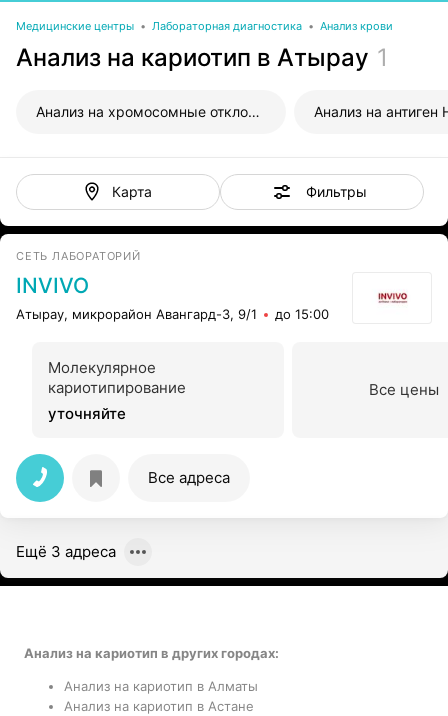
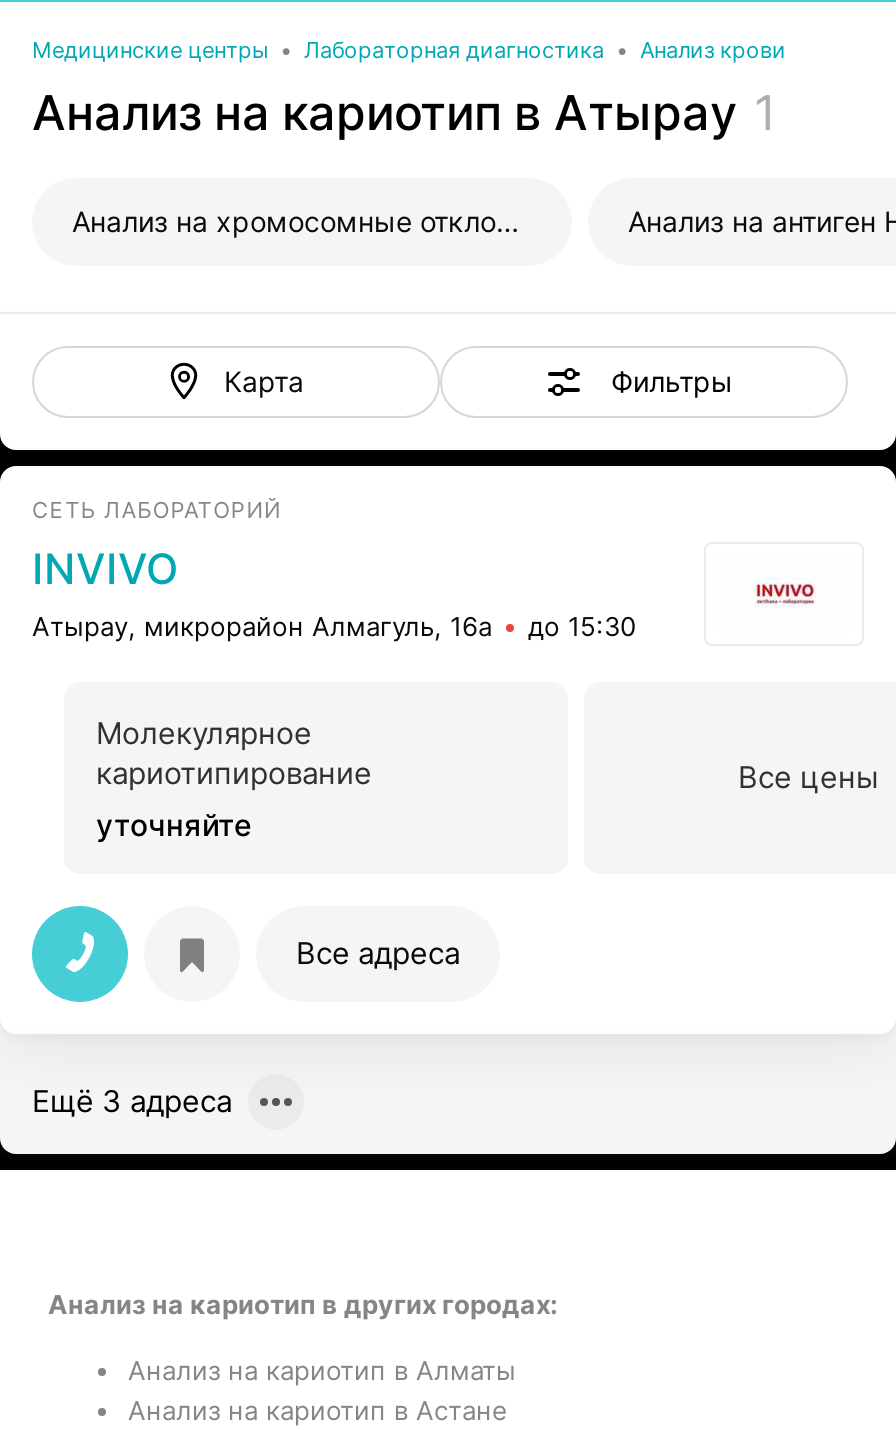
[16,306,257,322] Атырау, микрорайон Авангард-3, 9/1 -> [32,610,492,642] Атырау, микрорайон Алмагуль, 16а
[275,306,329,322] до 15:00 -> [528,610,636,642] до 15:30

